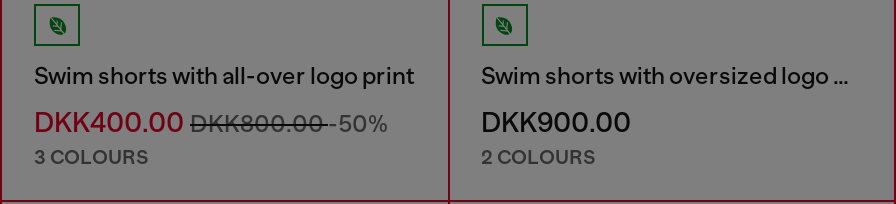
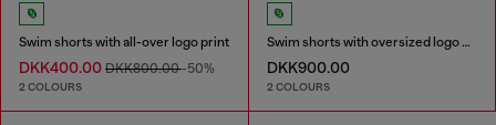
[34,145,148,171] 3 COLOURS -> [19,80,82,94] 2 COLOURS

